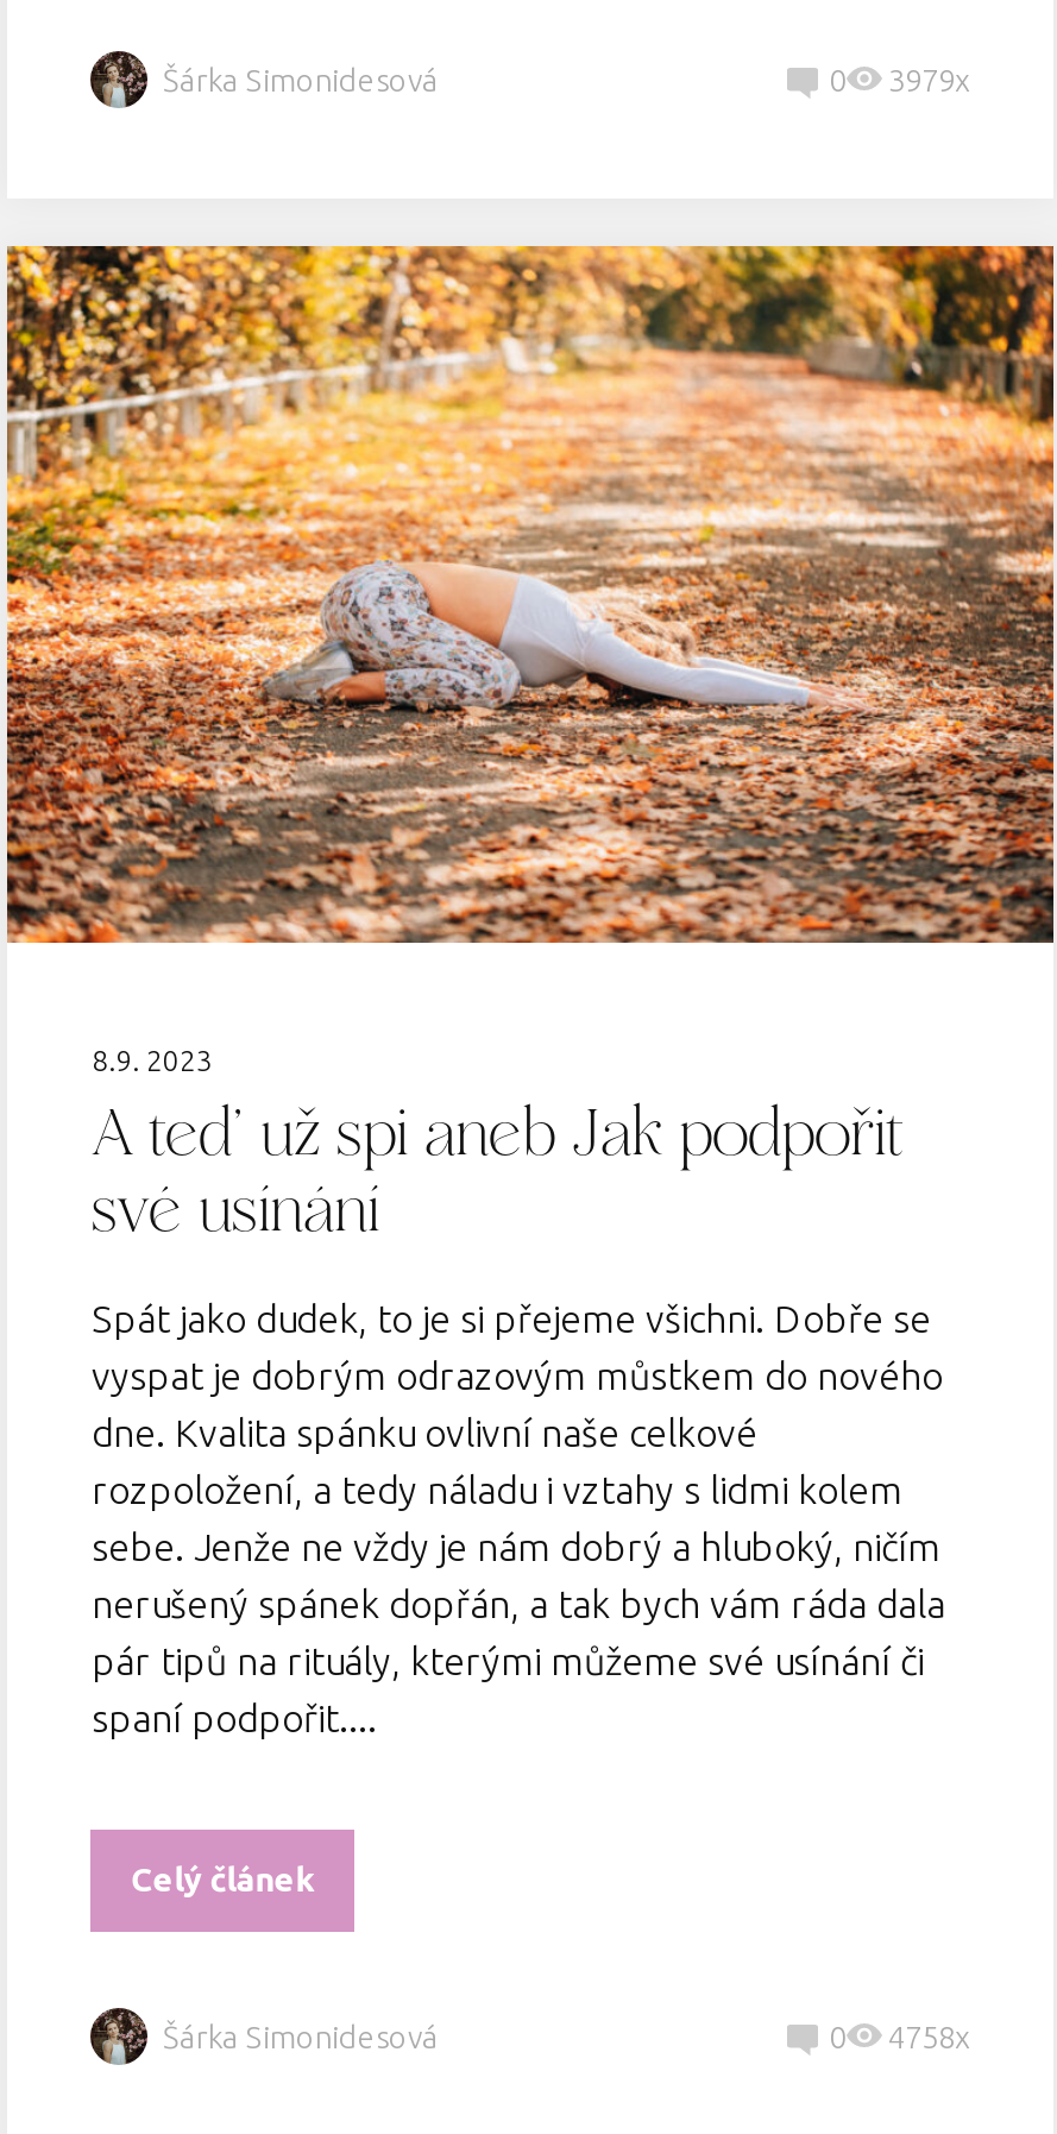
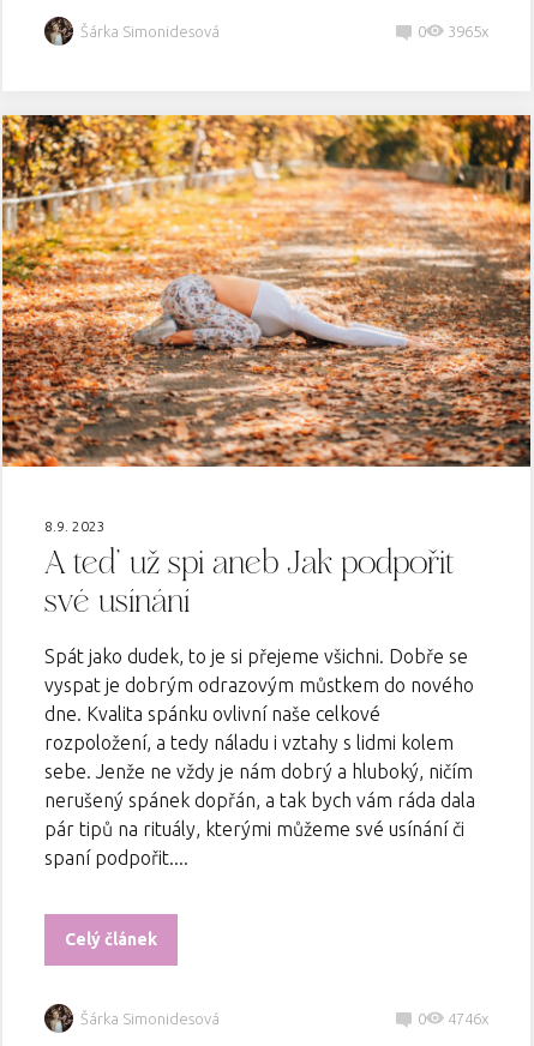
[829,63,969,97] 0 3979x -> [417,23,488,40] 0 3965x
[888,2019,969,2053] 4758x -> [447,1010,488,1027] 4746x

